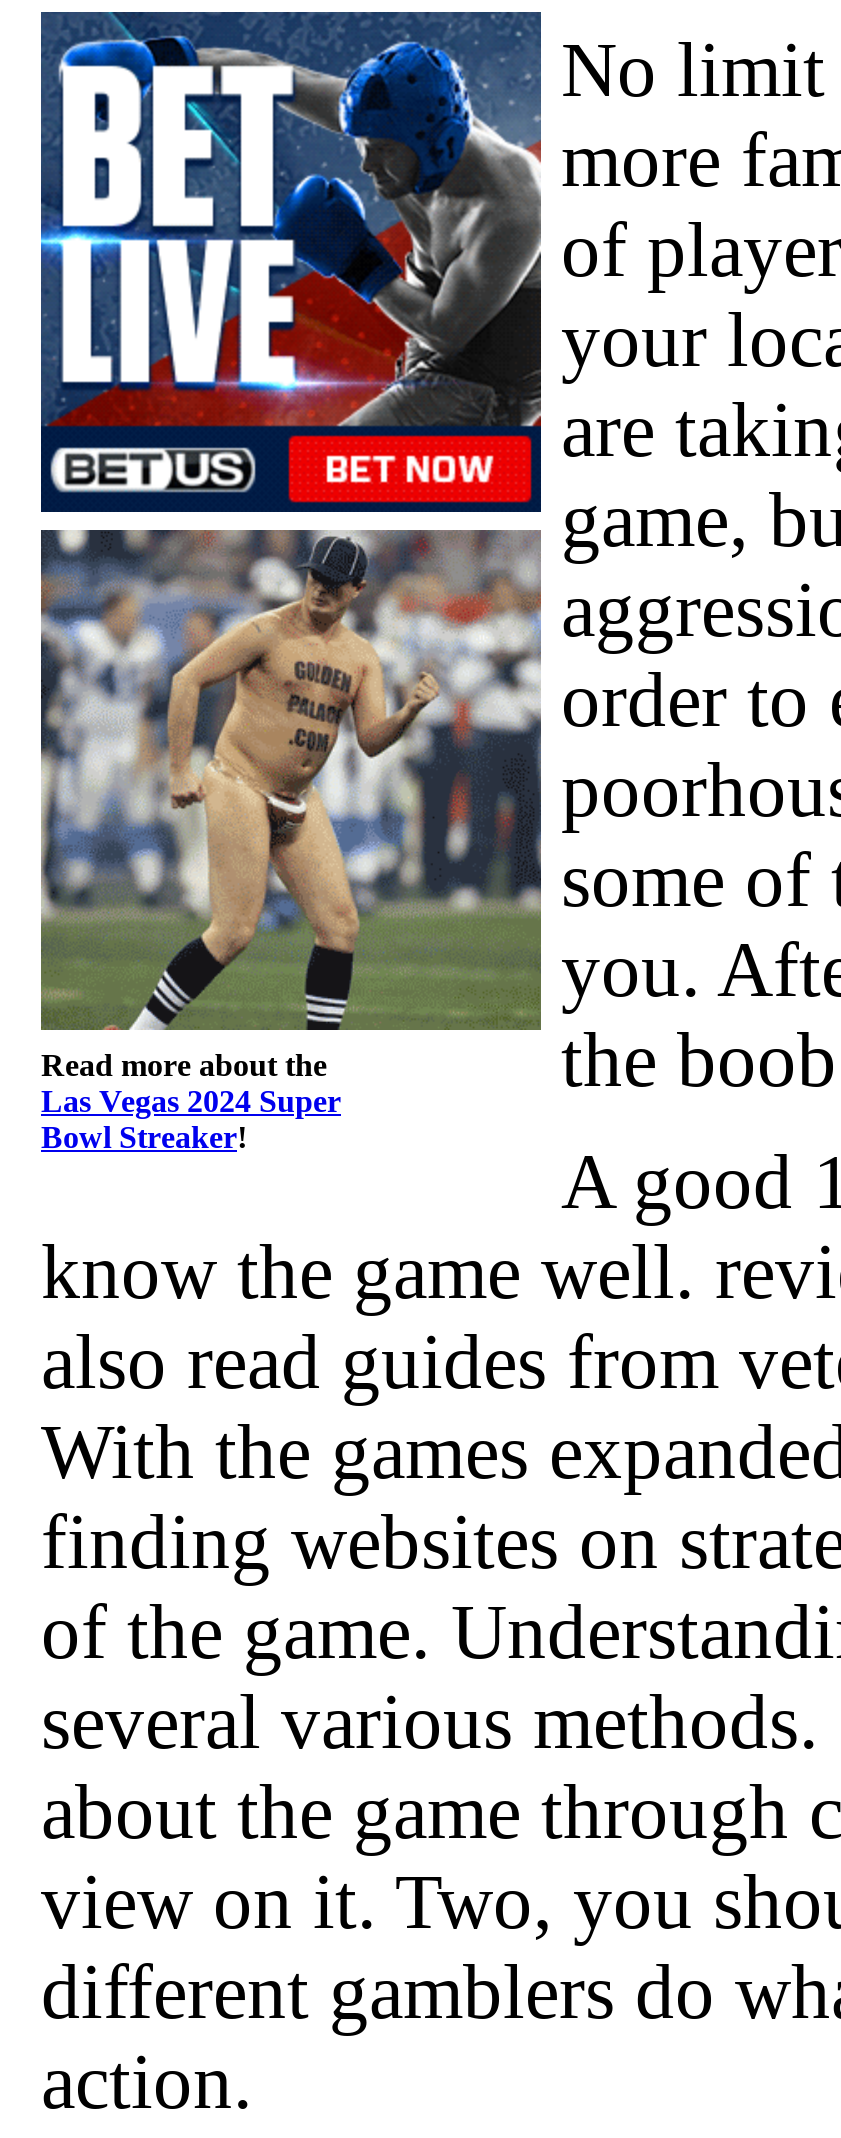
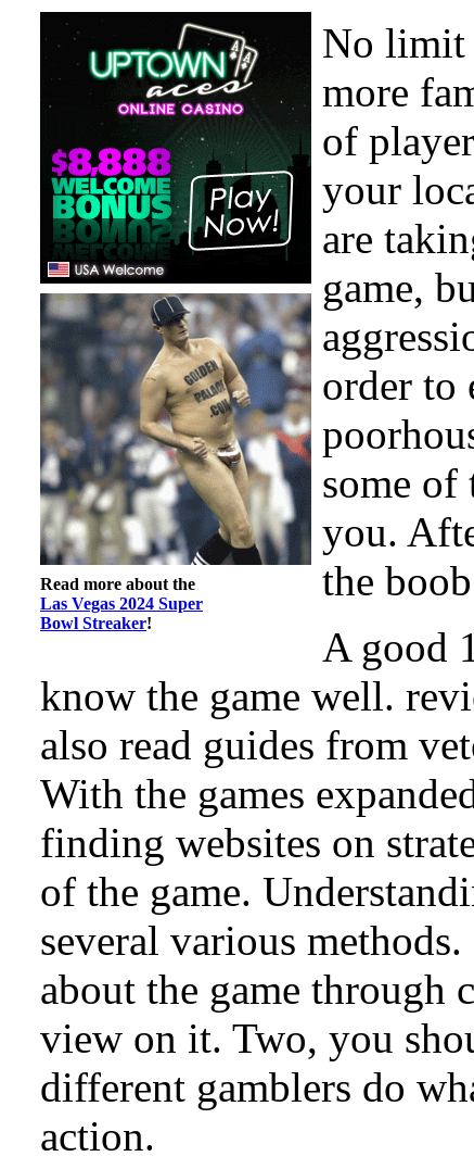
[39,10,543,512] [image] -> [39,11,312,284] [image]
[41,530,541,1032] [image] -> [40,293,311,566] [image]

